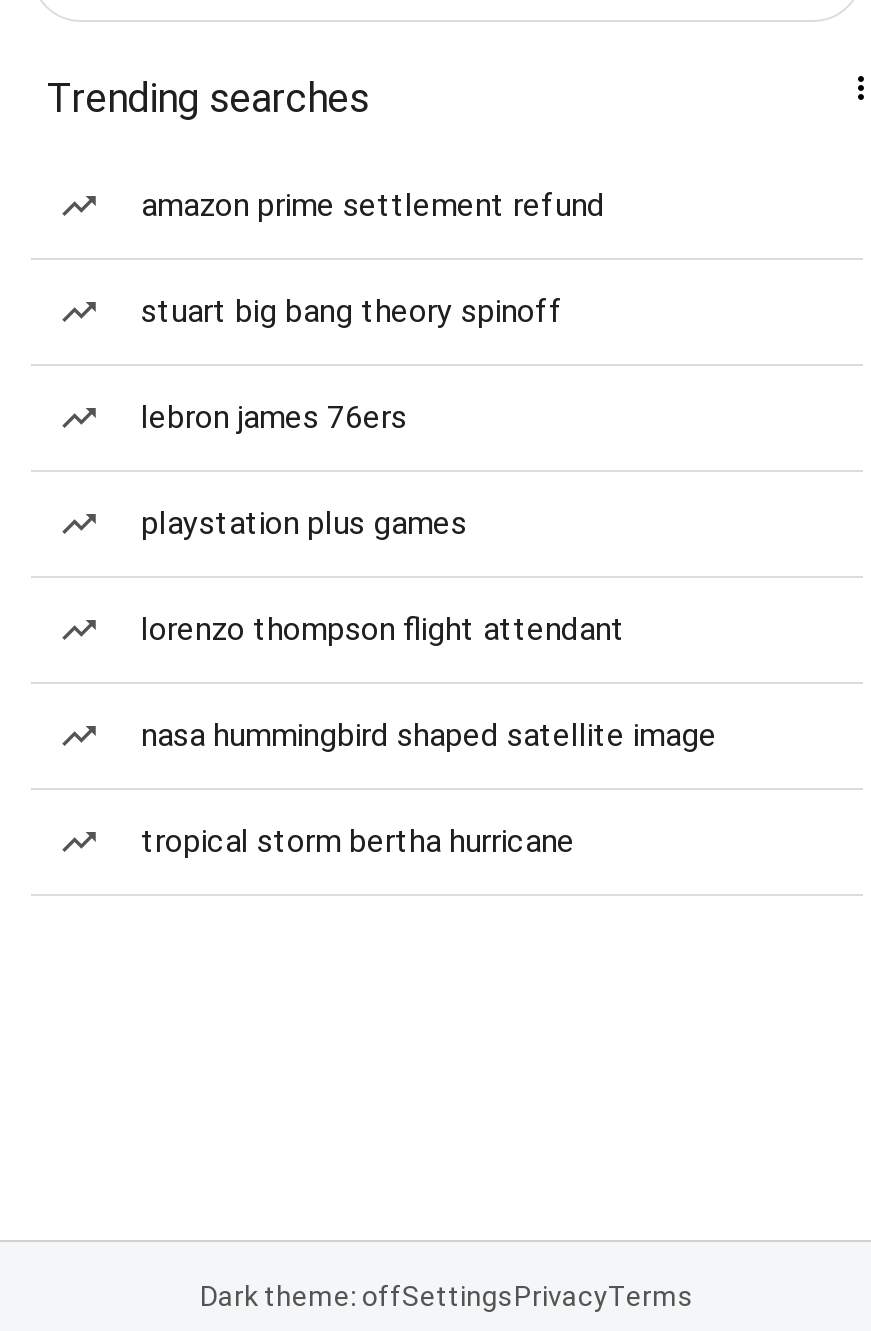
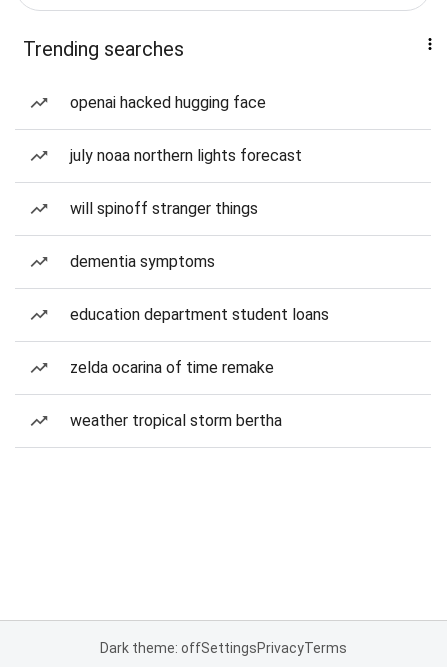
[141,186,605,224] amazon prime settlement refund -> [70,93,266,112] openai hacked hugging face
[141,292,563,330] stuart big bang theory spinoff -> [70,146,302,165] july noaa northern lights forecast
[141,398,407,436] lebron james 76ers -> [70,199,258,218] will spinoff stranger things
[141,504,467,542] playstation plus games -> [70,252,215,271] dementia symptoms
[141,610,625,648] lorenzo thompson flight attendant -> [70,305,329,324] education department student loans
[141,716,717,754] nasa hummingbird shaped satellite image -> [70,358,274,377] zelda ocarina of time remake
[141,822,575,860] tropical storm bertha hurricane -> [70,411,282,430] weather tropical storm bertha

